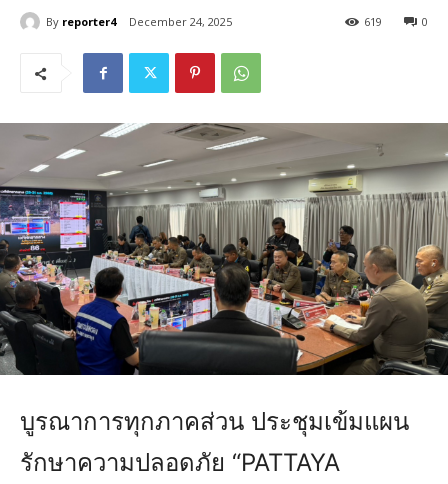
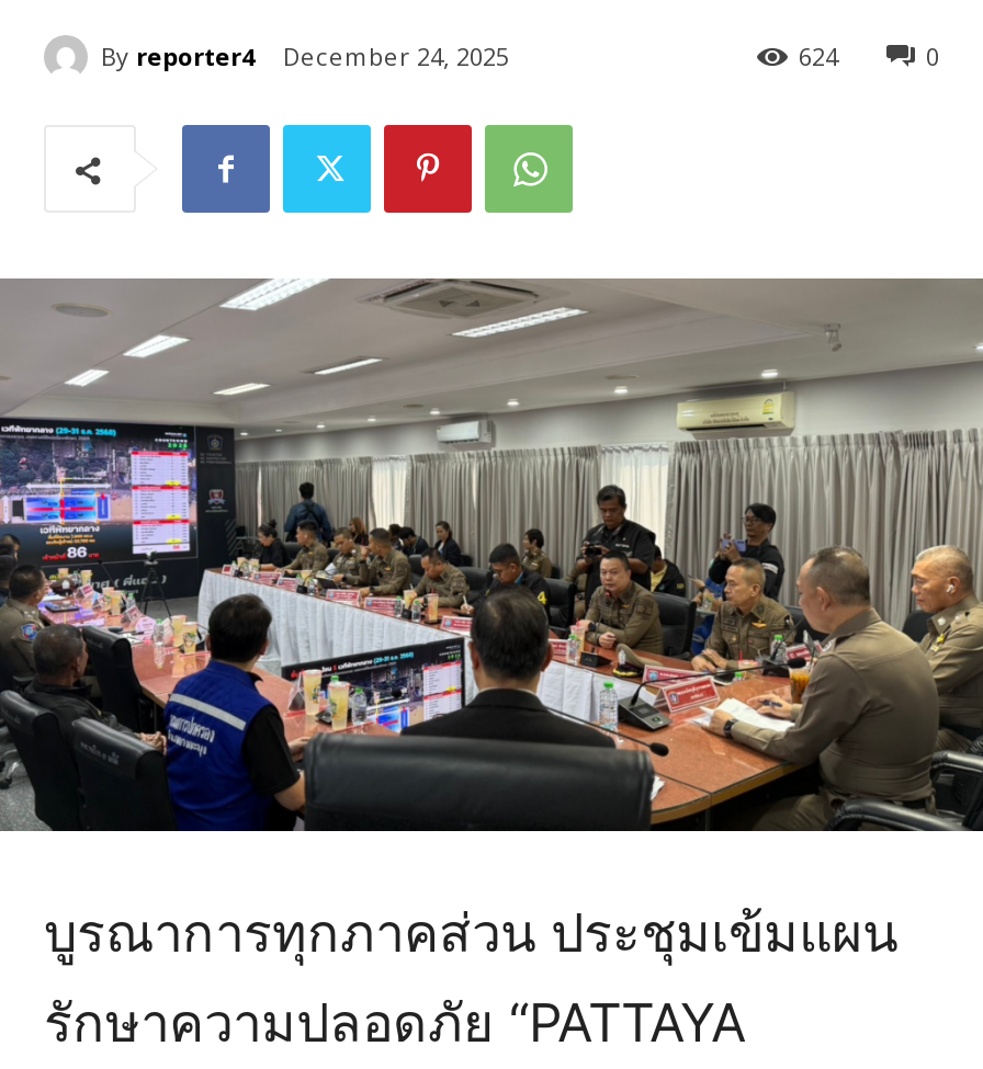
[364,14,382,29] 619 -> [799,40,838,73] 624

